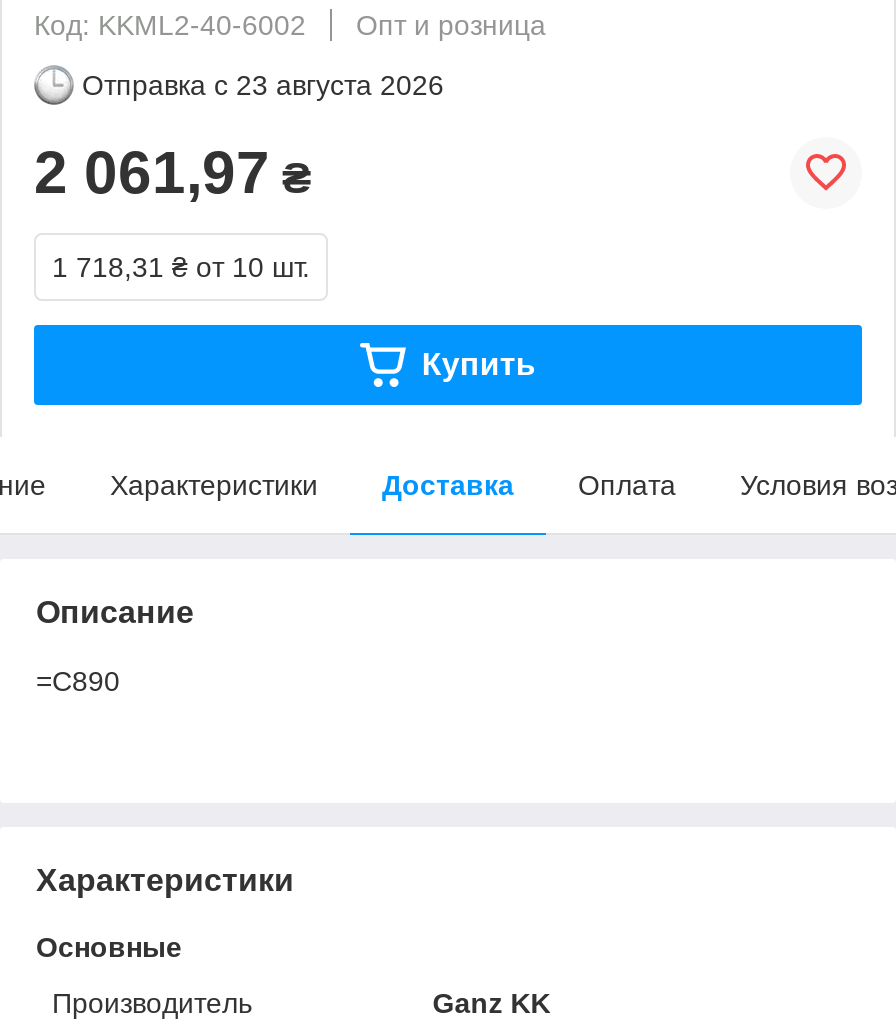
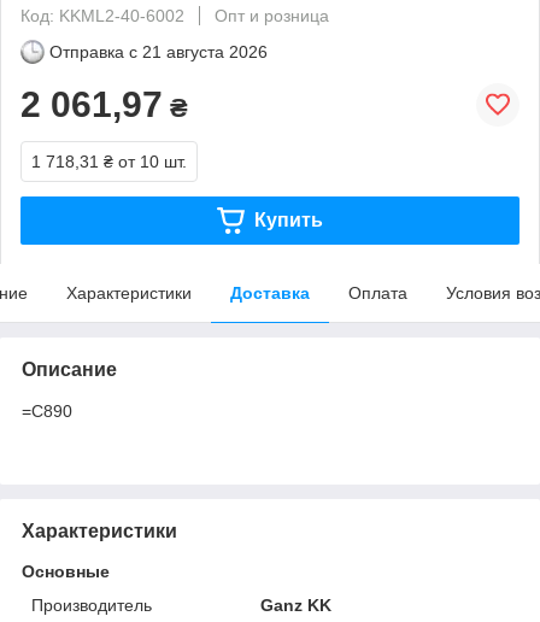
[82,69,444,101] Отправка с 23 августа 2026 -> [49,42,268,61] Отправка с 21 августа 2026

